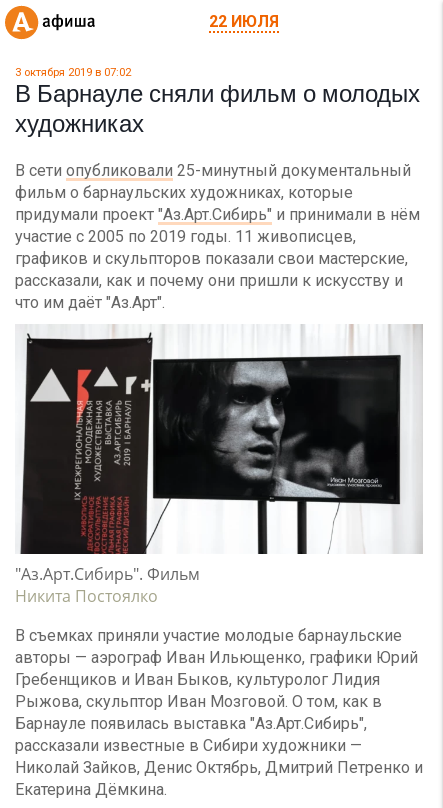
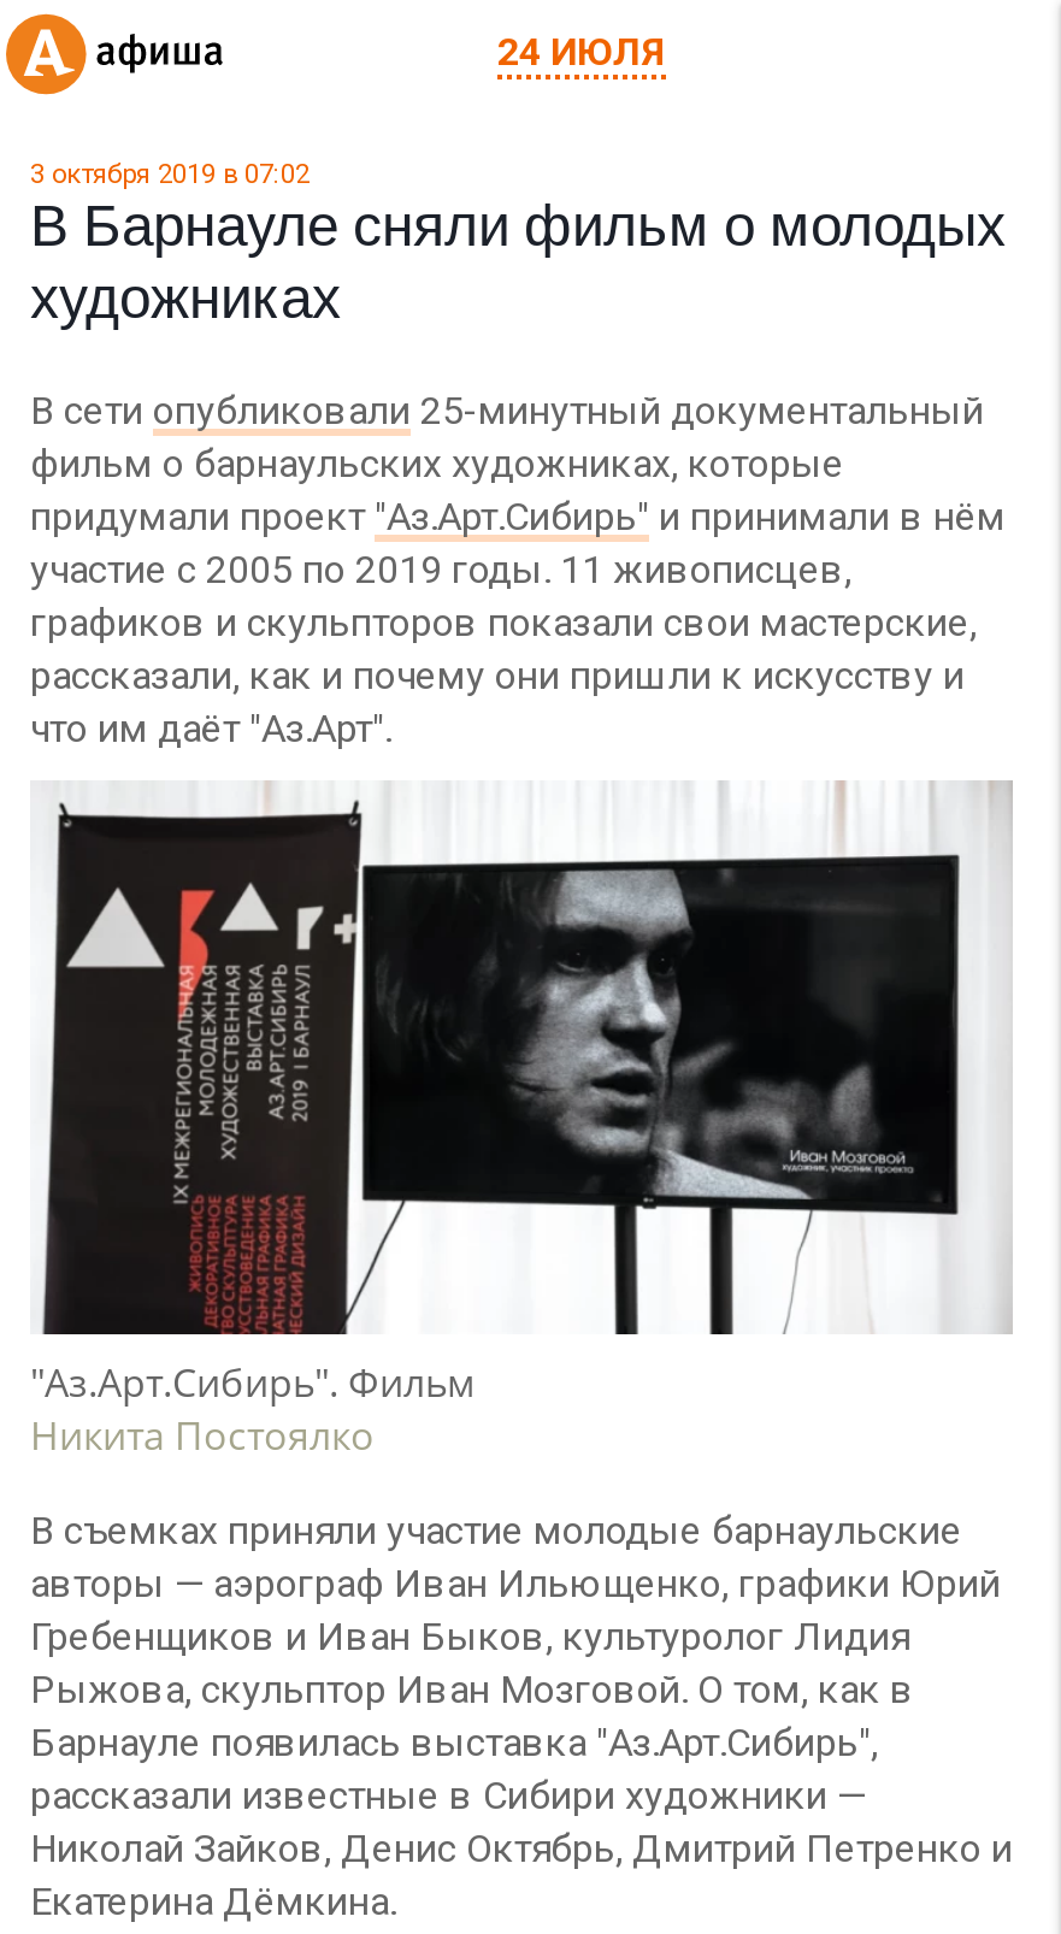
[209,12,279,31] 22 ИЮЛЯ -> [497,29,666,75] 24 ИЮЛЯ

